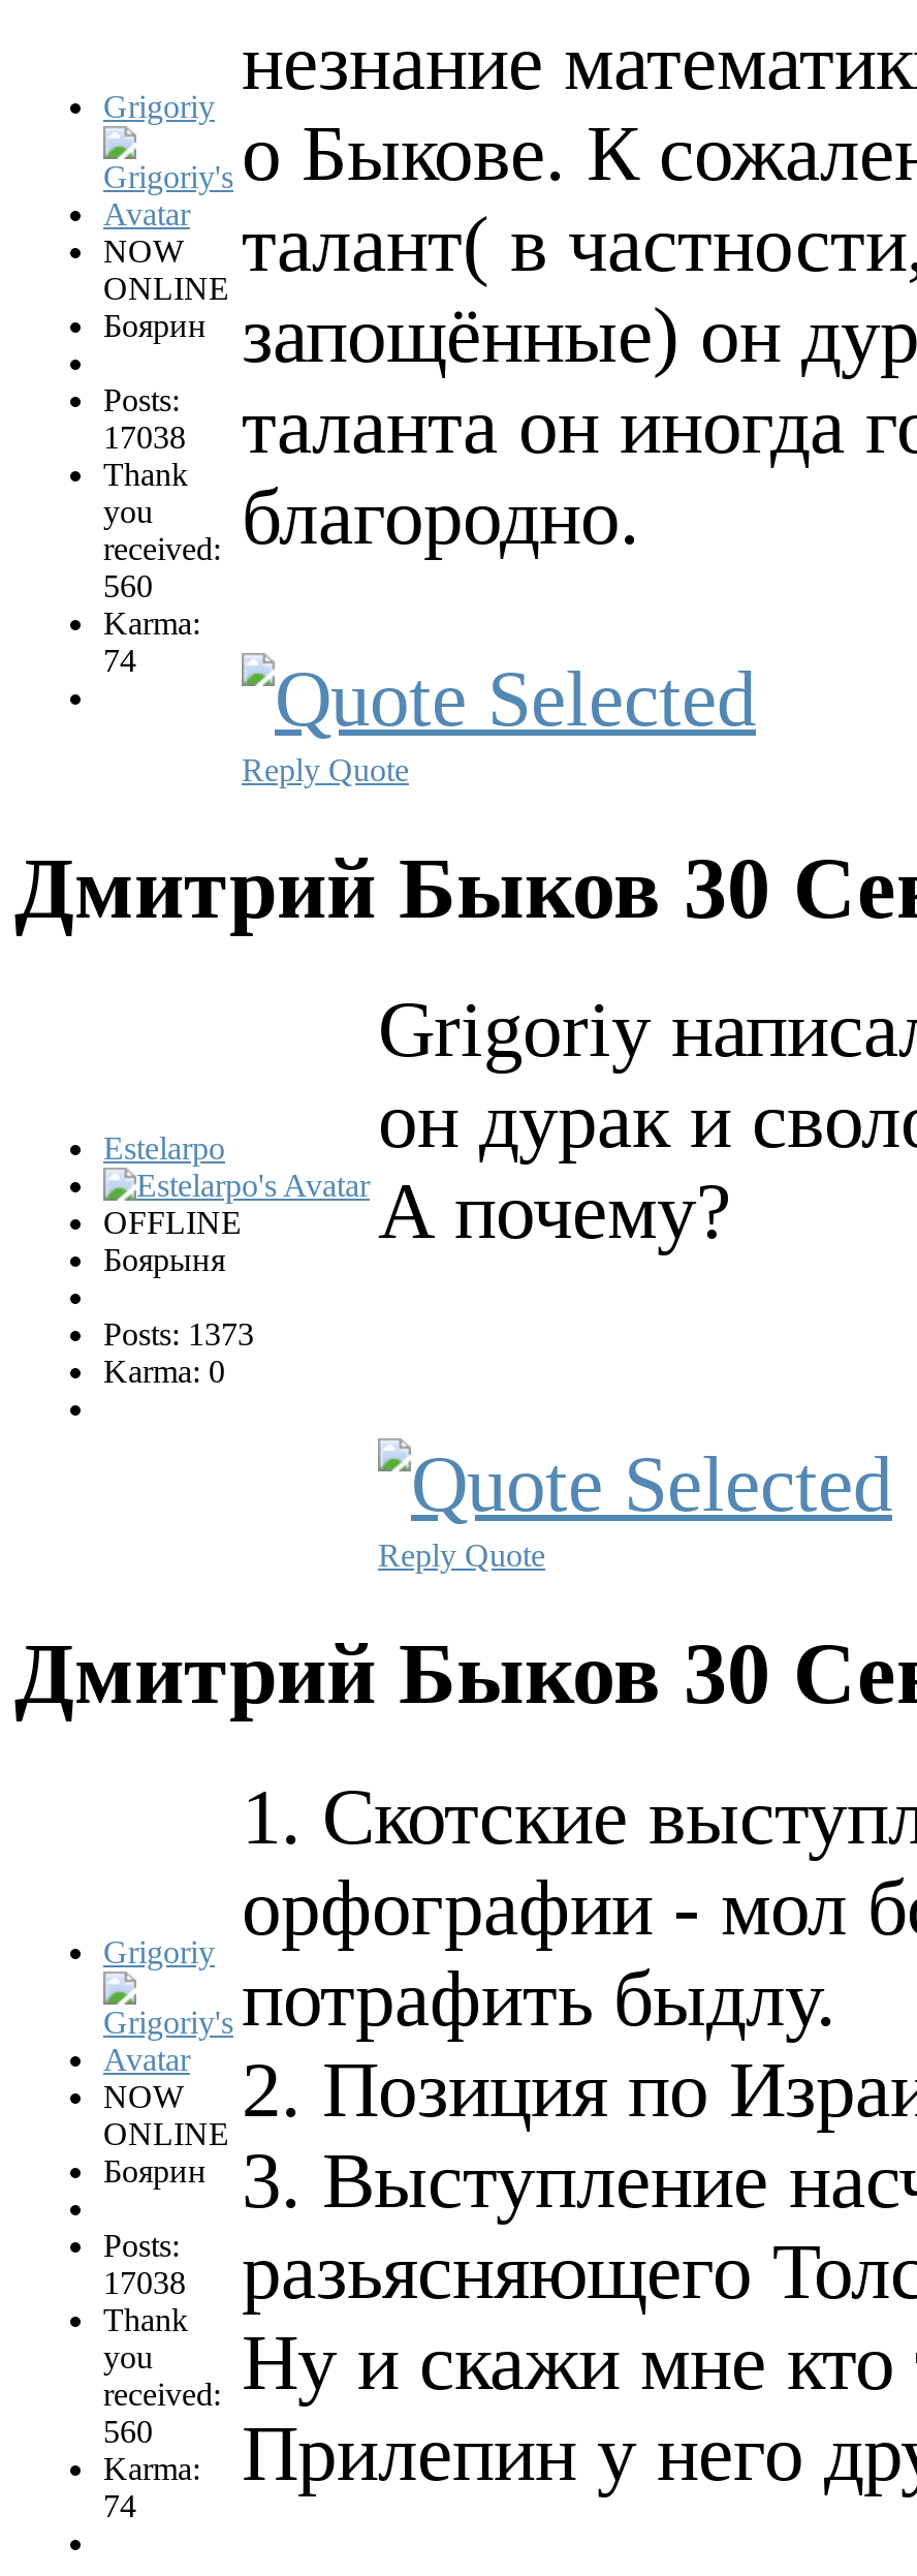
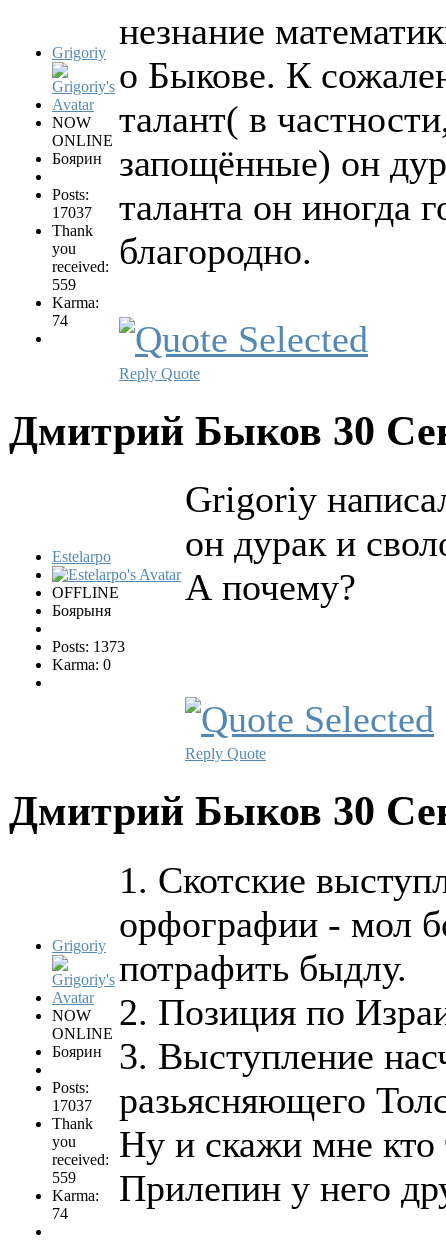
[103,419,186,454] 17038 -> [52,204,92,221] 17037
[103,567,153,603] 560 -> [52,276,76,293] 559
[103,2265,186,2301] 17038 -> [52,1097,92,1114] 17037
[103,2414,153,2449] 560 -> [52,1169,76,1186] 559

